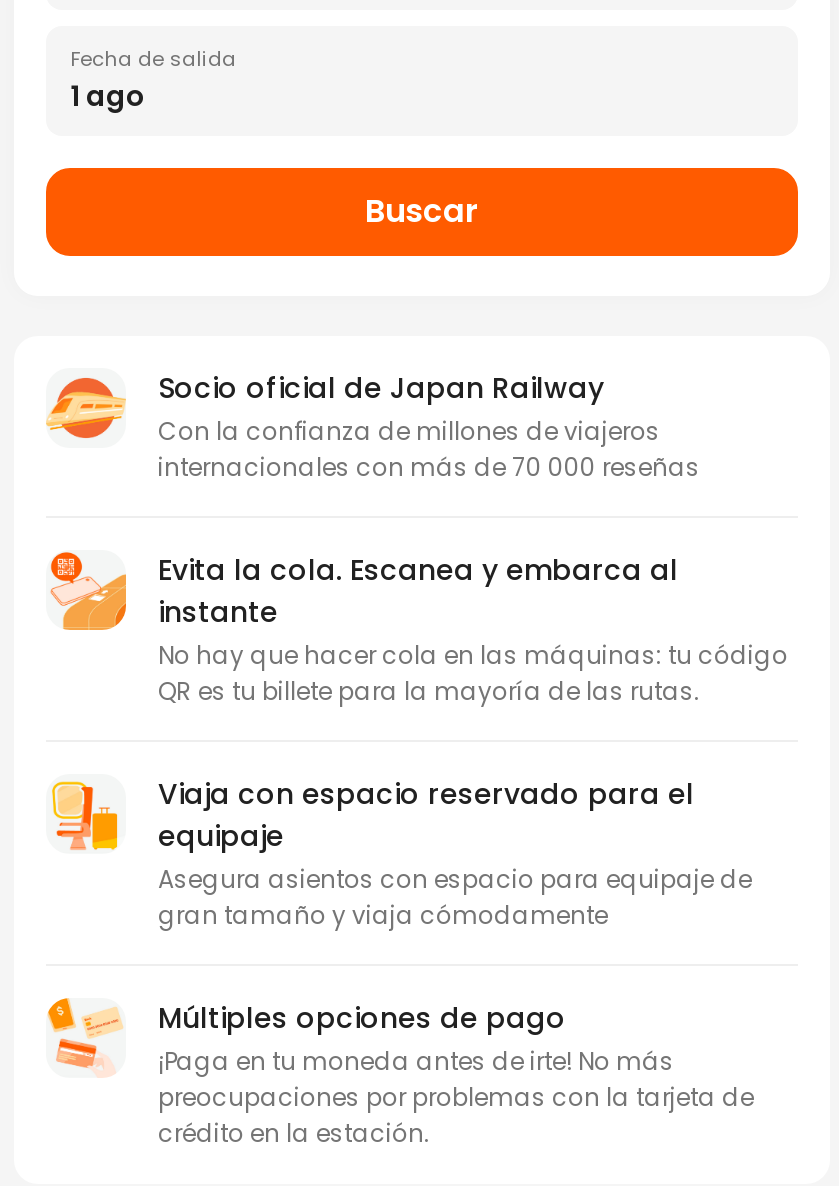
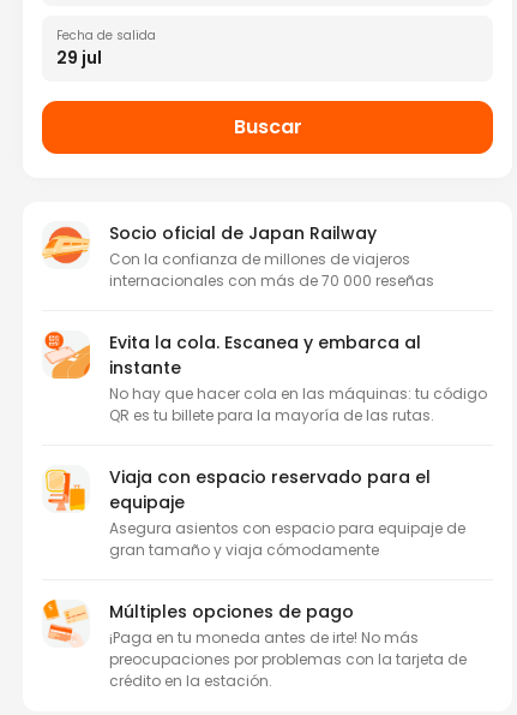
[70,75,146,115] 1 ago -> [56,45,102,69] 29 jul

